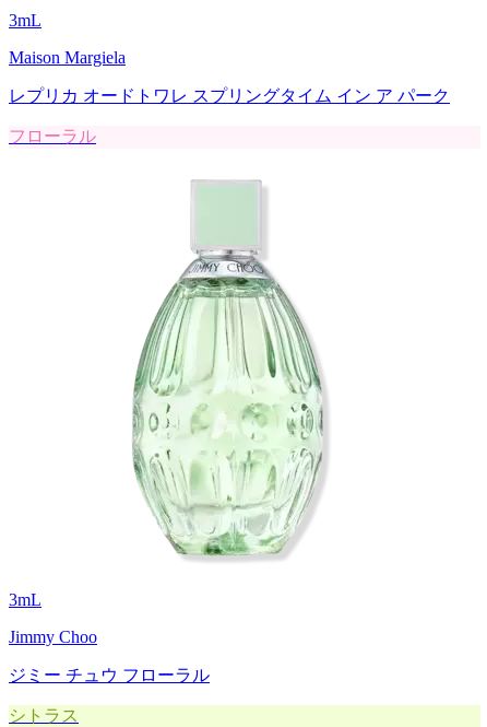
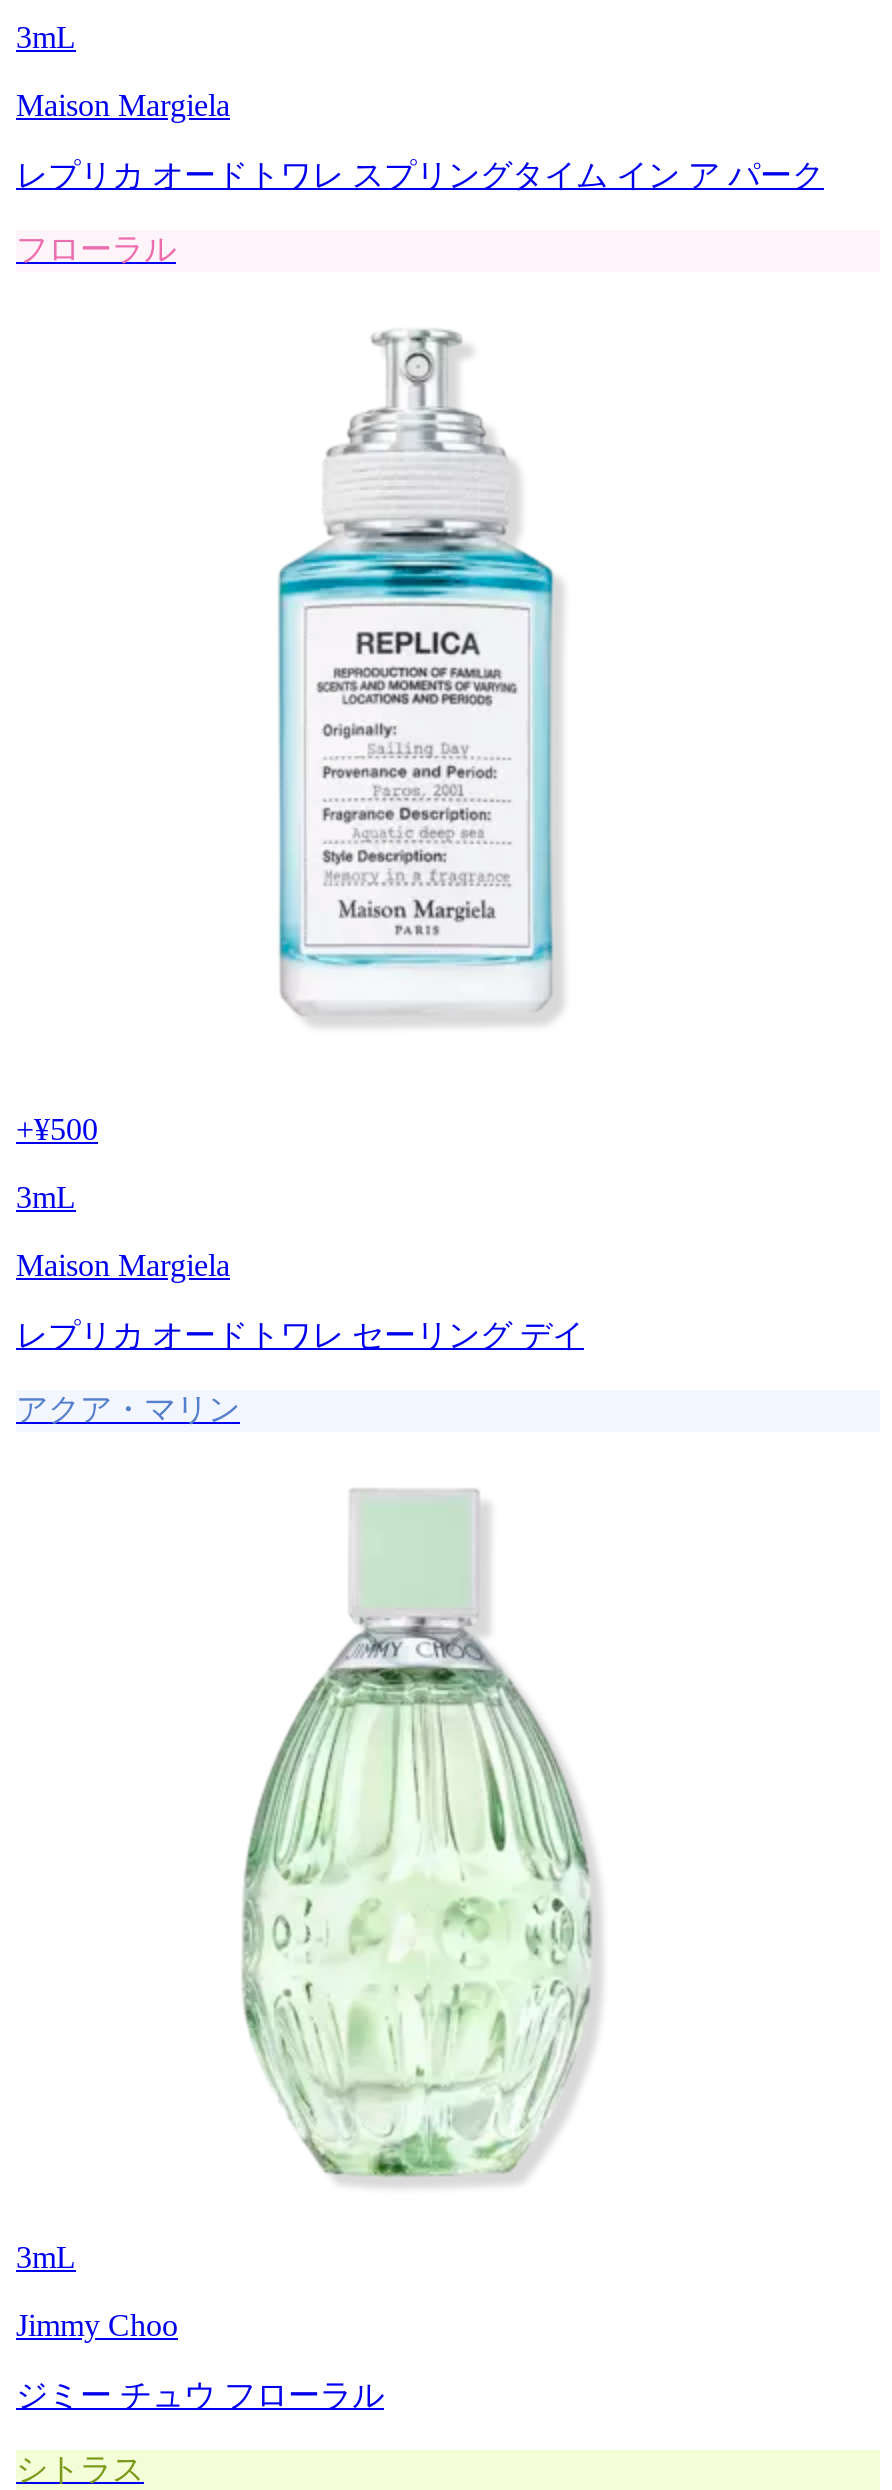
none -> [16,1111,584,1425] +¥500 | 3mL | Maison Margiela | レプリカ オードトワレ セーリング デイ | アクア・マリン
none -> [276,330,566,1028] [image]

